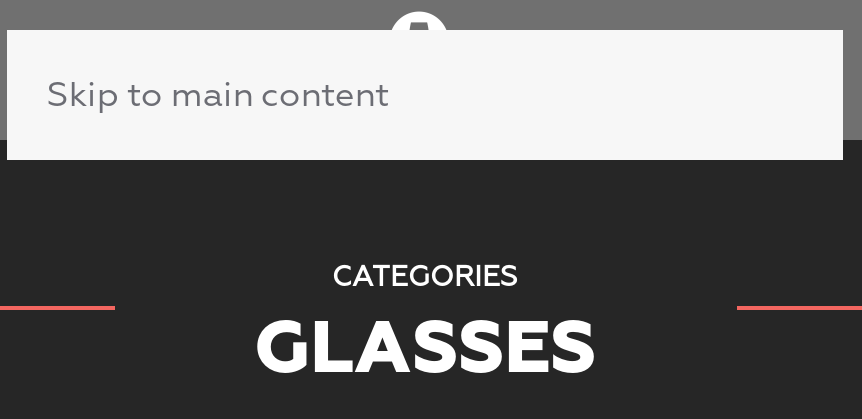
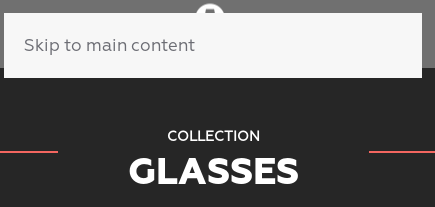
[332,260,518,294] CATEGORIES -> [166,128,259,145] COLLECTION

